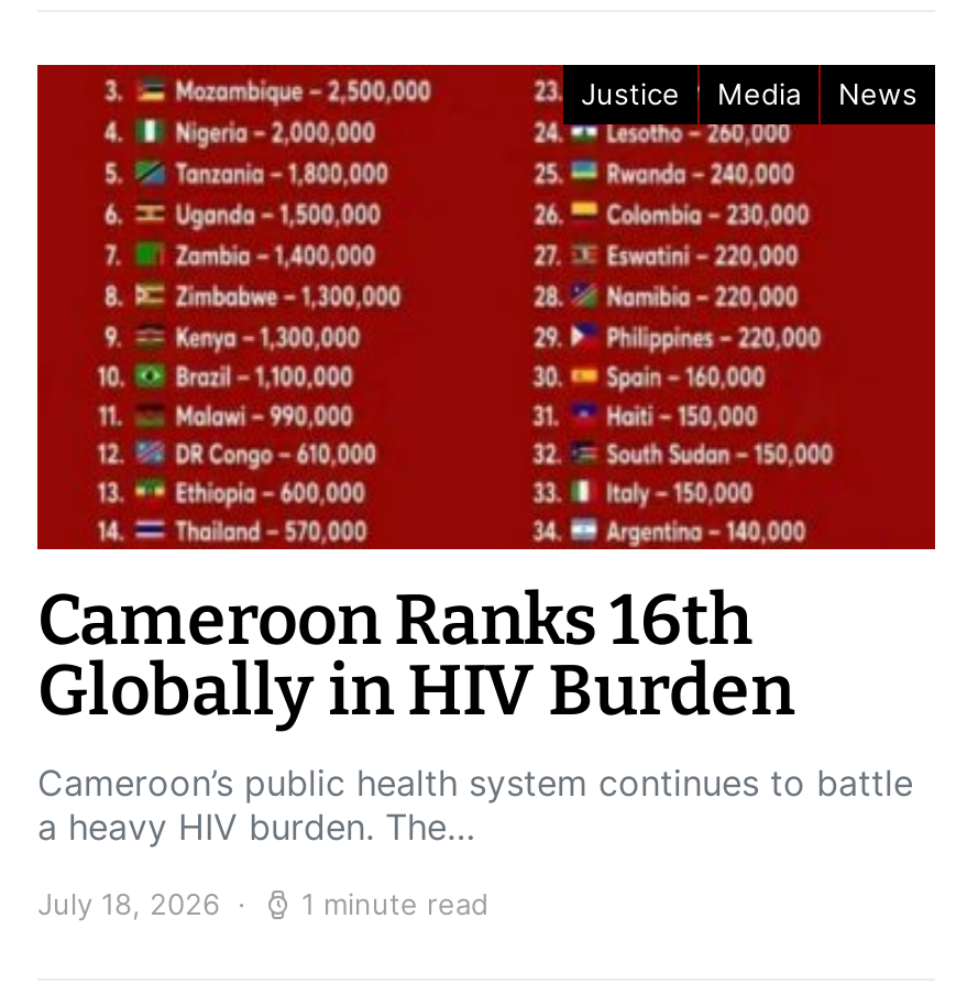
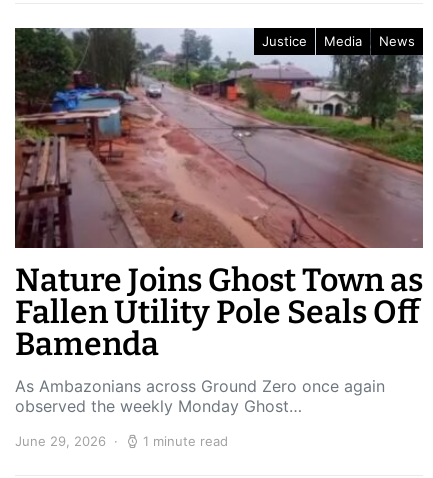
[35,63,937,849] [image] | Cameroon Ranks 16th | Globally in HIV Burden | Cameroon’s public health system continues to battle | a heavy HIV burden. The… -> [14,27,424,416] [image] | Nature Joins Ghost Town as | Fallen Utility Pole Seals Off | Bamenda | As Ambazonians across Ground Zero once again | observed the weekly Monday Ghost…
[37,886,220,921] July 18, 2026 -> [15,433,106,449] June 29, 2026

